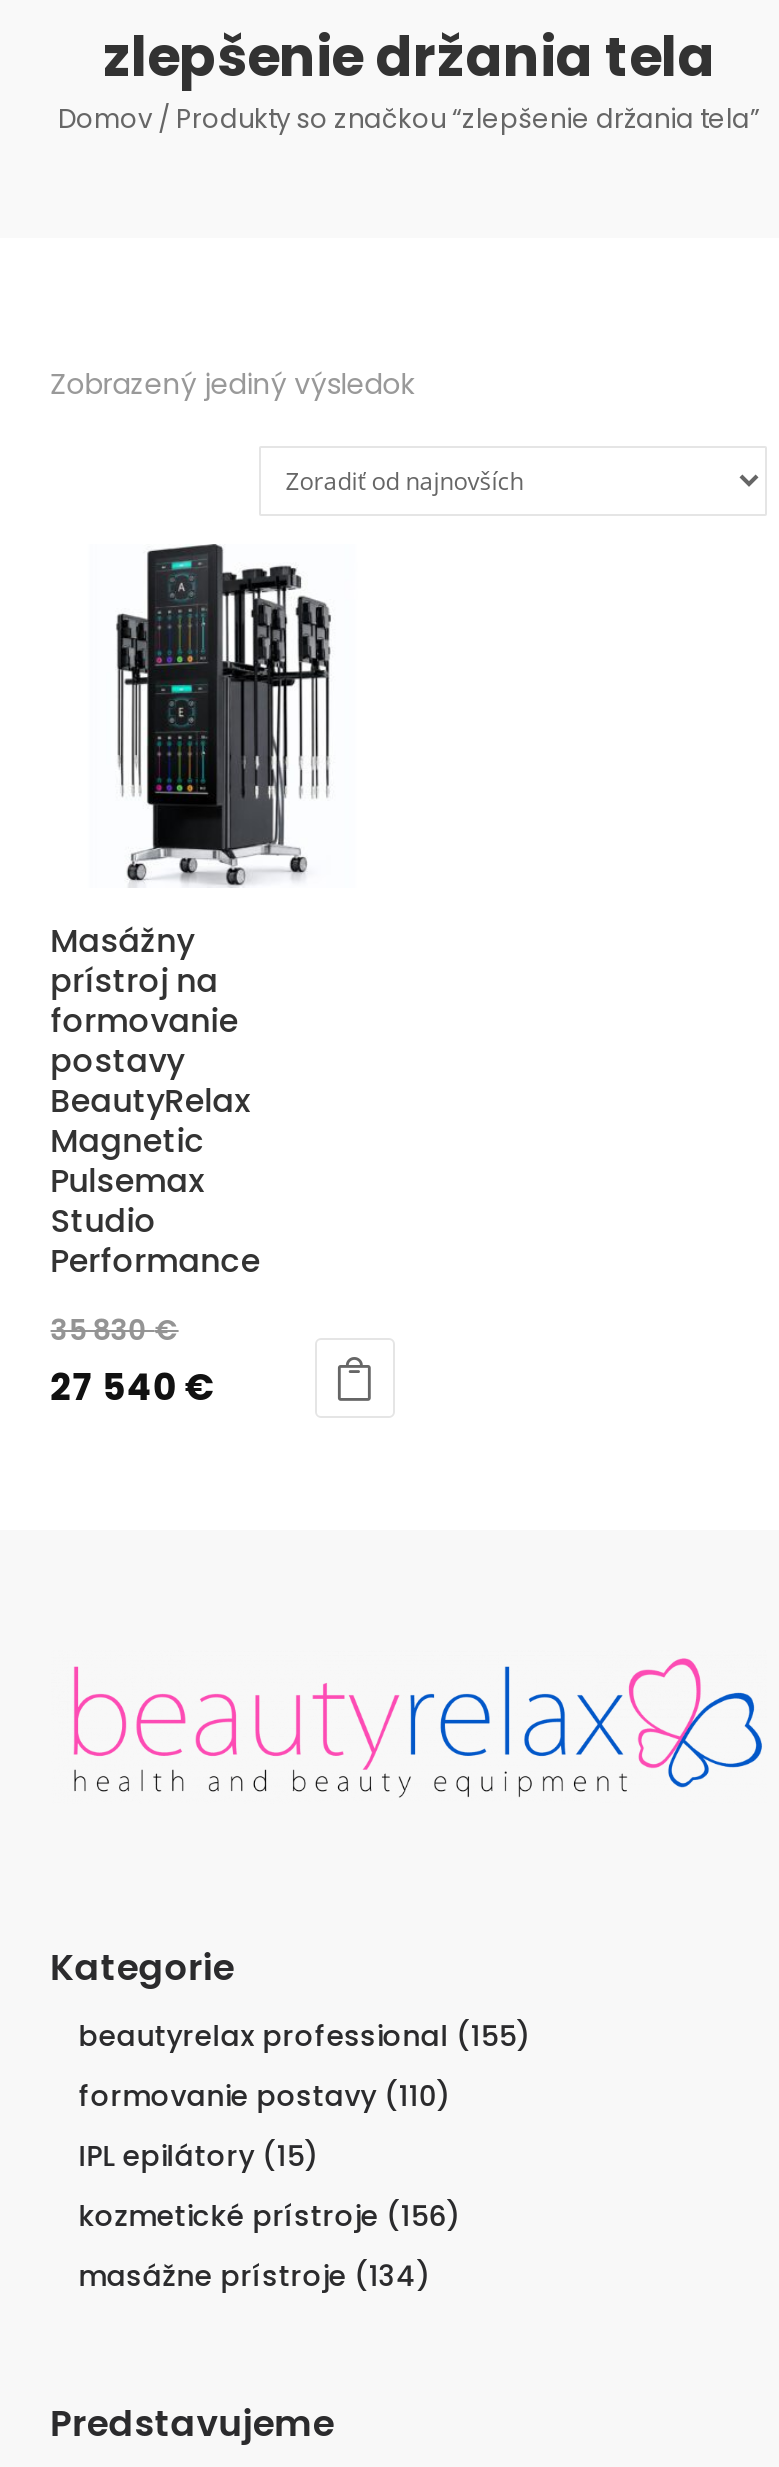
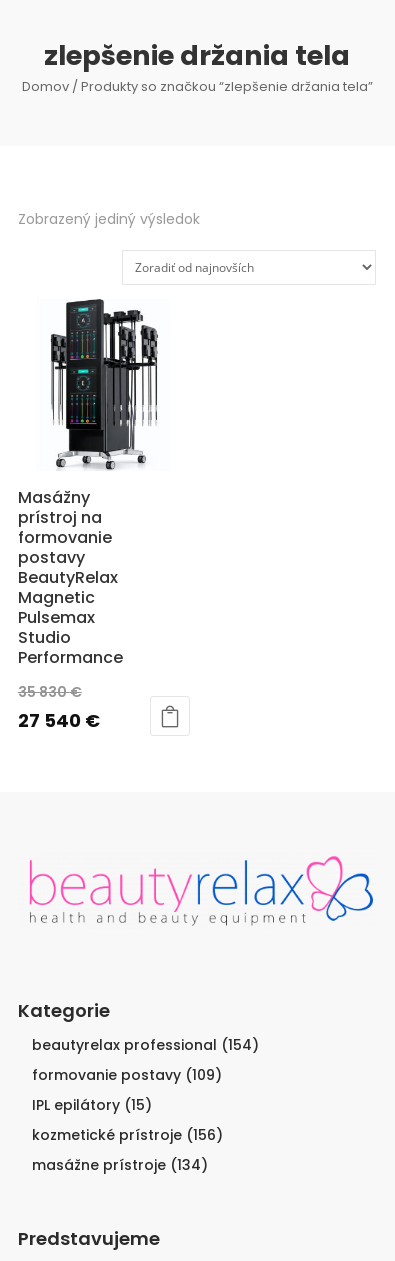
[79,2016,531,2056] beautyrelax professional (155) -> [32,1035,259,1055] beautyrelax professional (154)
[79,2076,451,2116] formovanie postavy (110) -> [32,1065,222,1085] formovanie postavy (109)

